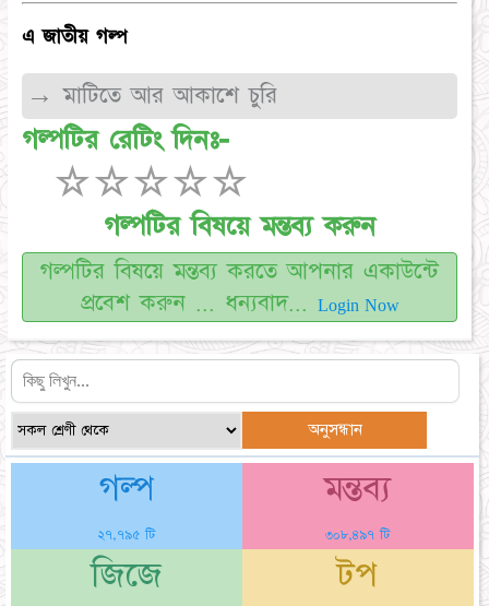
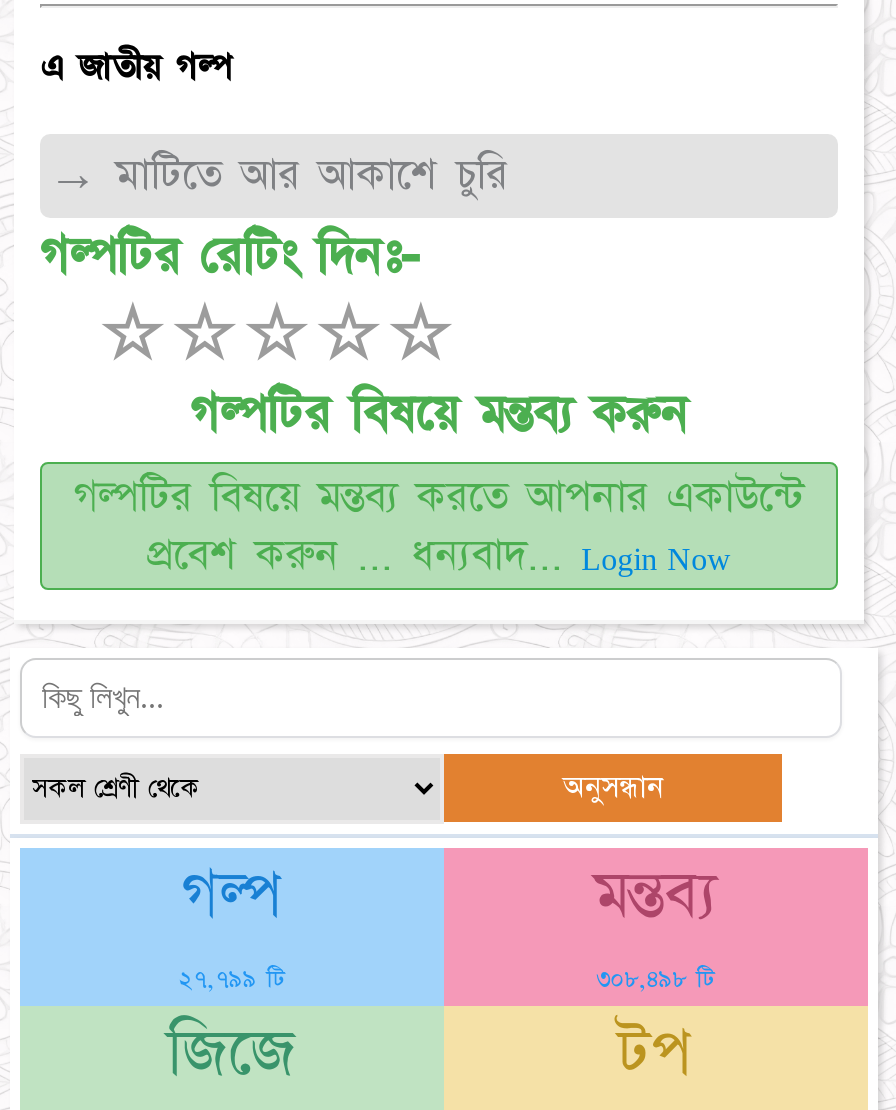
[98,526,155,543] ২৭,৭৯৫ টি -> [179,963,285,995] ২৭,৭৯৯ টি
[325,526,390,543] ৩০৮,৪৯৭ টি -> [596,963,714,995] ৩০৮,৪৯৮ টি

